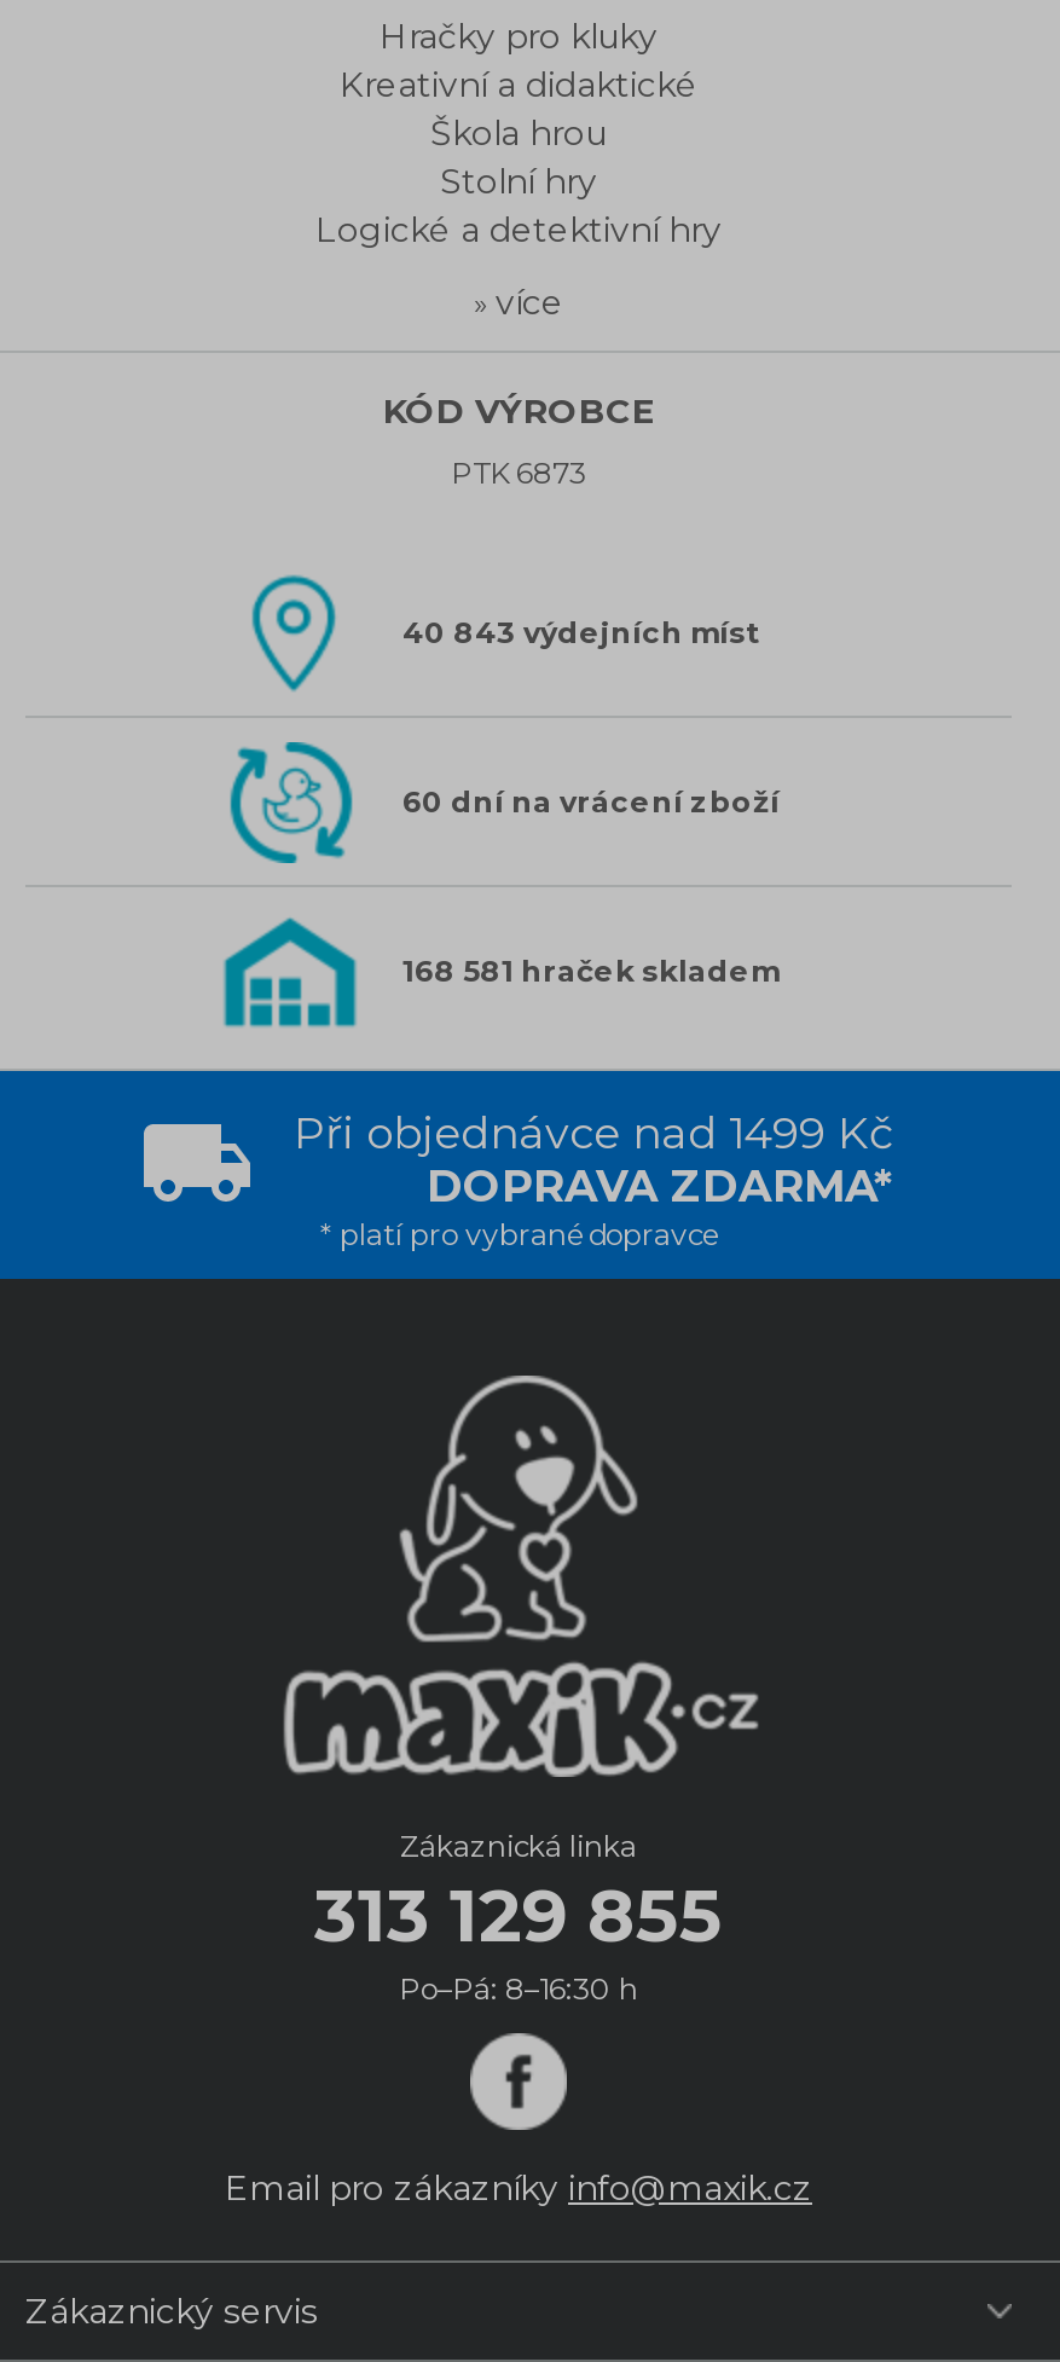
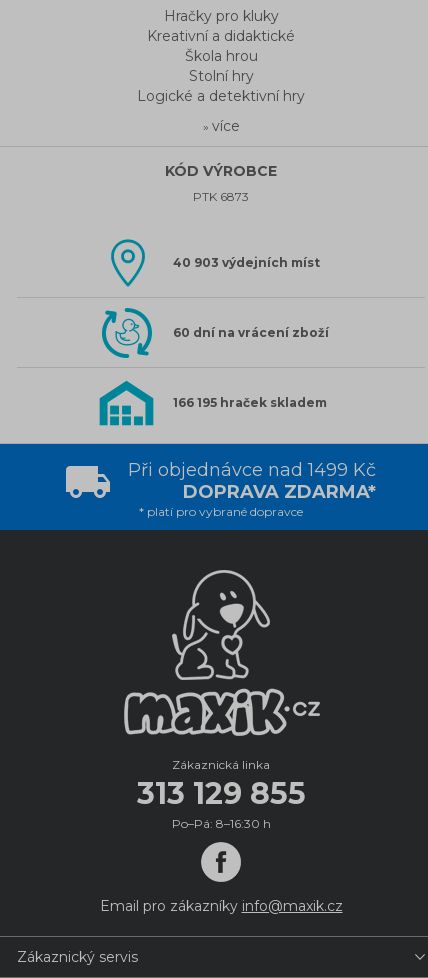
[402,615,760,651] 40 843 výdejních míst -> [173,255,320,270] 40 903 výdejních míst
[402,953,780,989] 168 581 hraček skladem -> [173,395,327,410] 166 195 hraček skladem

